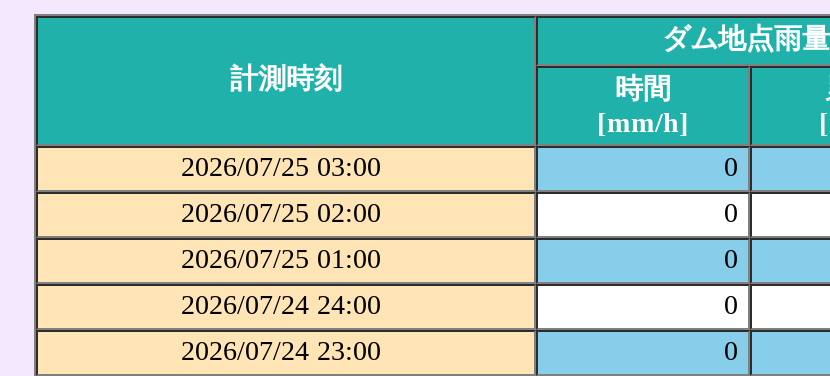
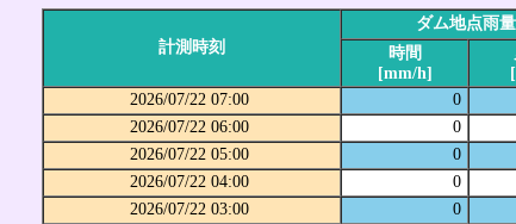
[181,152,381,182] 2026/07/25 03:00 -> [129,91,248,108] 2026/07/22 07:00
[181,198,381,228] 2026/07/25 02:00 -> [129,118,248,136] 2026/07/22 06:00
[181,244,381,274] 2026/07/25 01:00 -> [129,145,248,163] 2026/07/22 05:00
[181,290,381,320] 2026/07/24 24:00 -> [129,173,248,191] 2026/07/22 04:00
[181,336,381,366] 2026/07/24 23:00 -> [129,200,248,218] 2026/07/22 03:00

